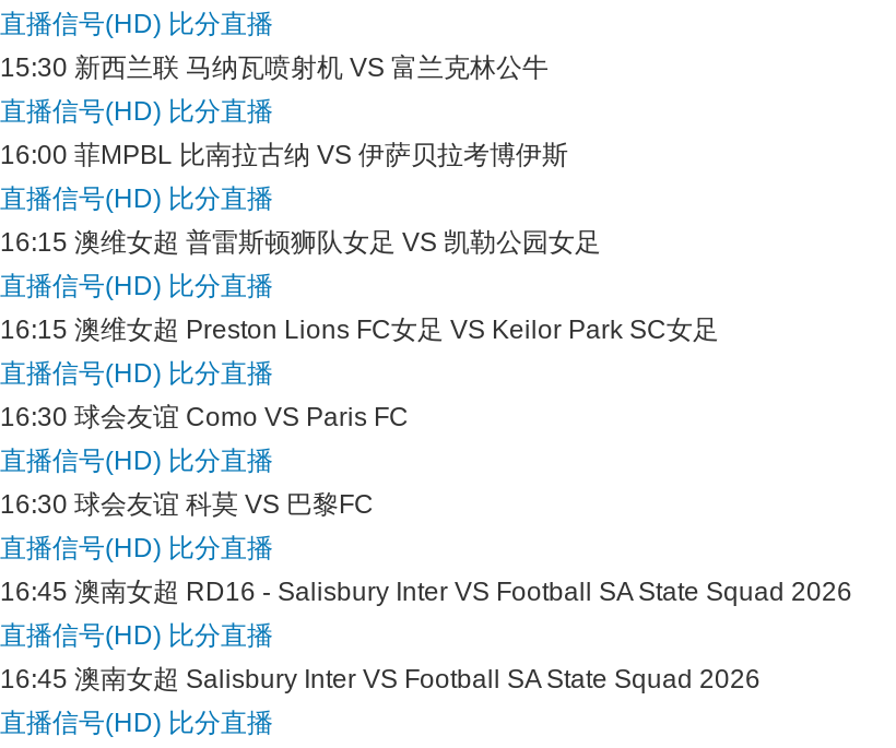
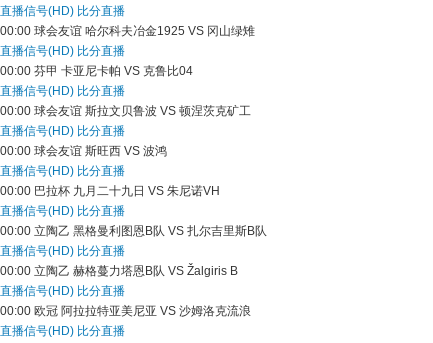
[0,52,549,83] 15:30 新西兰联马纳瓦喷射机 VS 富兰克林公牛 -> [0,24,255,38] 00:00 球会友谊哈尔科夫冶金1925 VS 冈山绿雉
[0,140,568,170] 16:00 菲MPBL比南拉古纳 VS 伊萨贝拉考博伊斯 -> [0,64,193,78] 00:00 芬甲卡亚尼卡帕 VS 克鲁比04
[0,227,601,258] 16:15 澳维女超普雷斯顿狮队女足 VS 凯勒公园女足 -> [0,104,251,118] 00:00 球会友谊斯拉文贝鲁波 VS 顿涅茨克矿工
[0,314,719,345] 16:15 澳维女超Preston Lions FC女足 VS Keilor Park SC女足 -> [0,144,167,158] 00:00 球会友谊斯旺西 VS 波鸿
[0,402,409,432] 16:30 球会友谊Como VS Paris FC -> [0,184,220,198] 00:00 巴拉杯九月二十九日 VS 朱尼诺VH
[0,489,374,520] 16:30 球会友谊科莫 VS 巴黎FC -> [0,224,267,238] 00:00 立陶乙黑格曼利图恩B队 VS 扎尔吉里斯B队
[0,577,852,607] 16:45 澳南女超RD16 - Salisbury Inter VS Football SA State Squad 2026 -> [0,264,238,278] 00:00 立陶乙赫格蔓力塔恩B队 VS Žalgiris B
[0,664,761,694] 16:45 澳南女超Salisbury Inter VS Football SA State Squad 2026 -> [0,304,251,318] 00:00 欧冠阿拉拉特亚美尼亚 VS 沙姆洛克流浪

